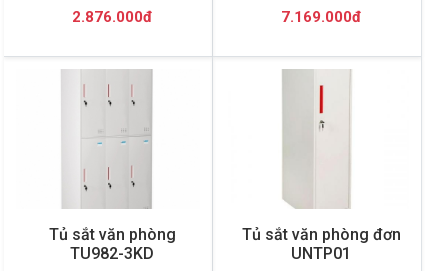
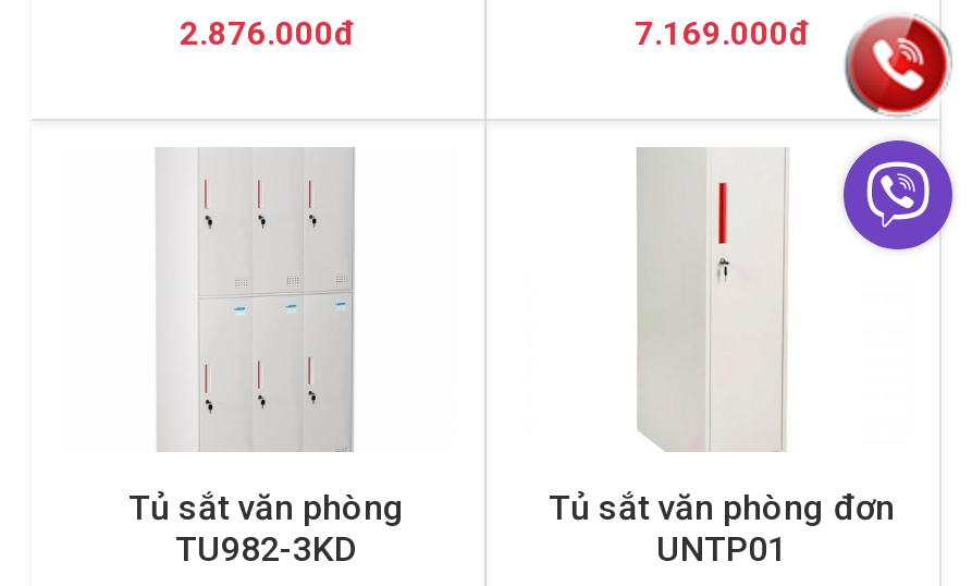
none -> [844,14,952,117] [image]
none -> [841,138,955,252] [image]

